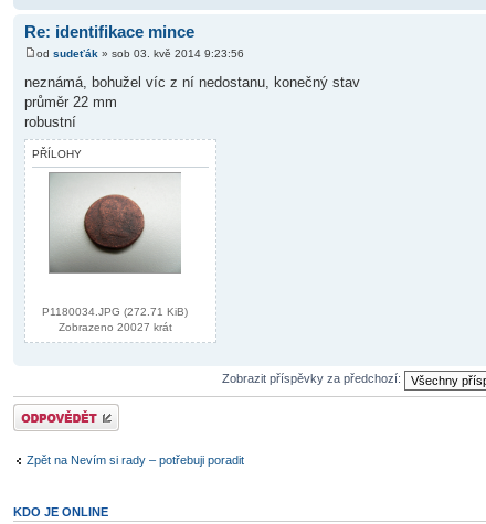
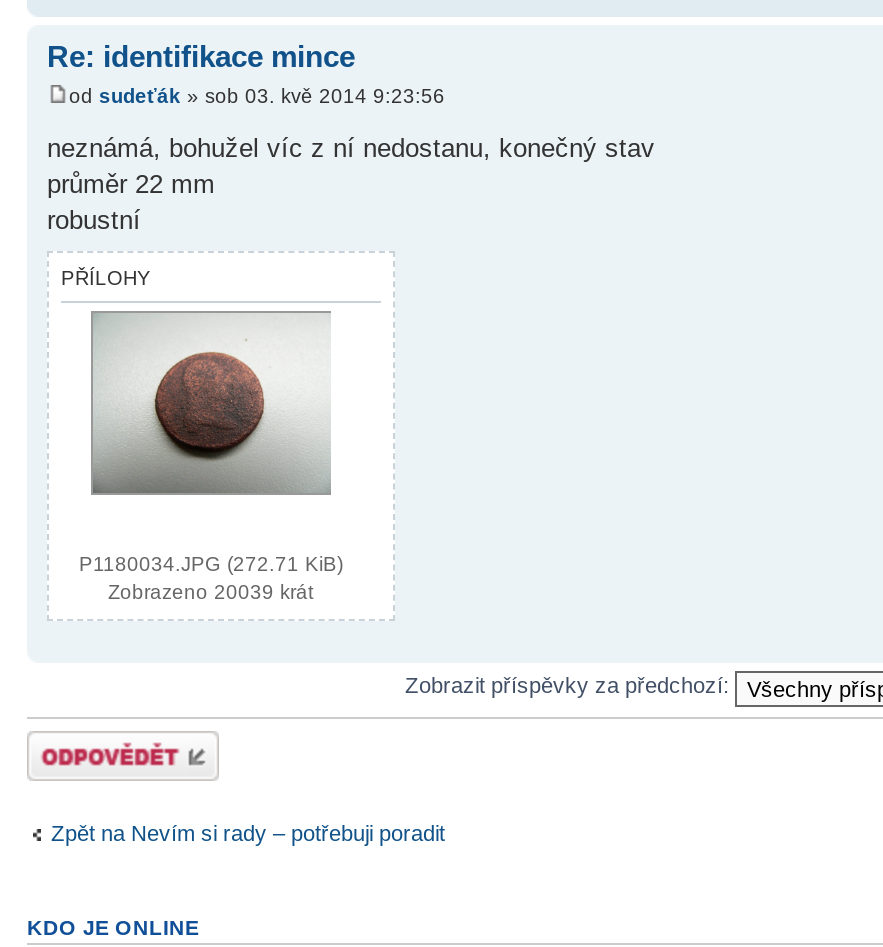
[58,321,172,333] Zobrazeno 20027 krát -> [108,580,314,602] Zobrazeno 20039 krát

